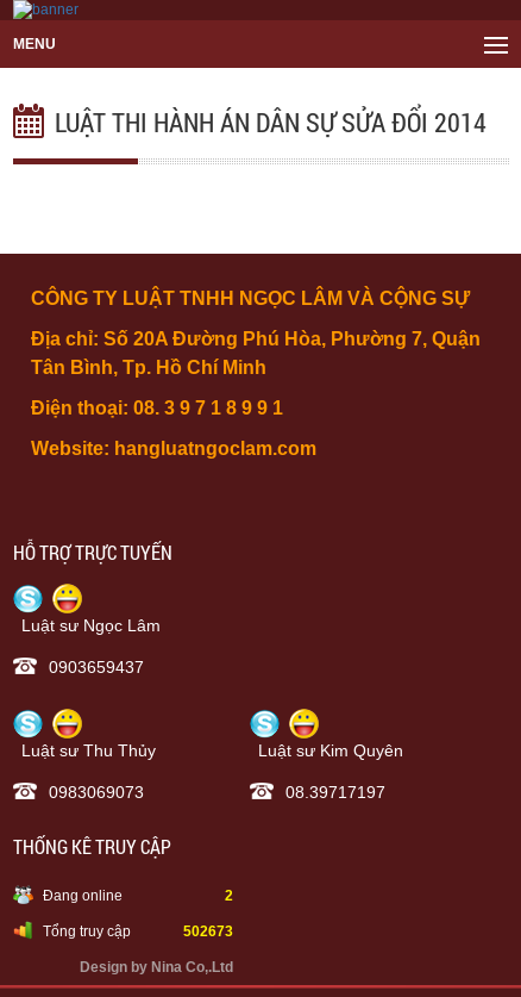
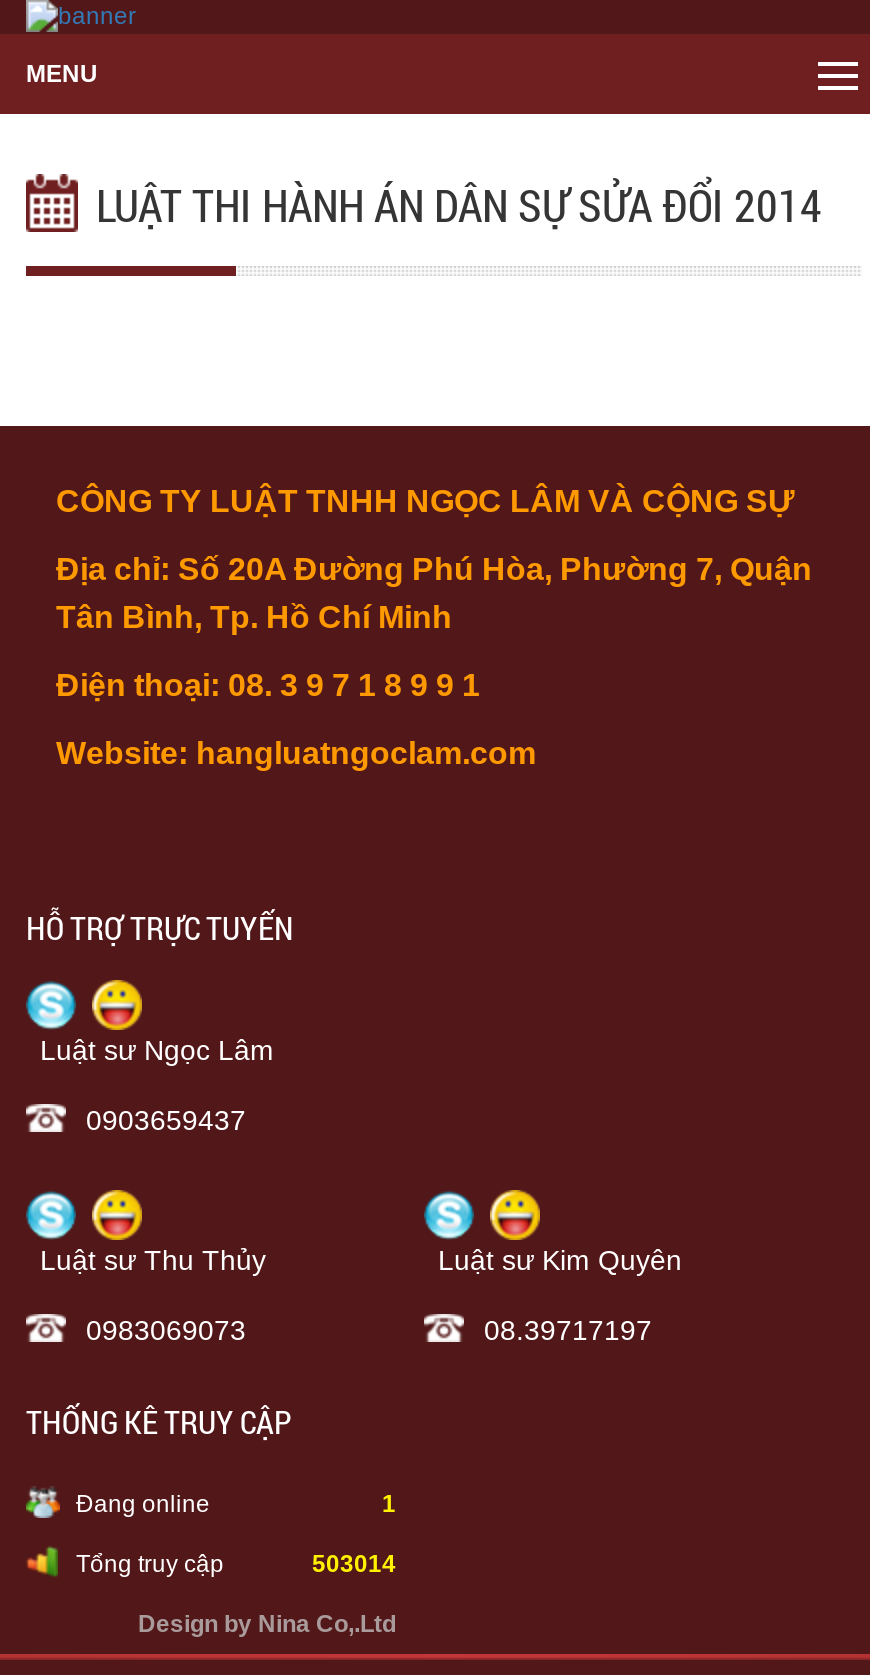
[225,887,233,904] 2 -> [382,1489,396,1517] 1
[183,923,233,939] 502673 -> [312,1549,396,1577] 503014

